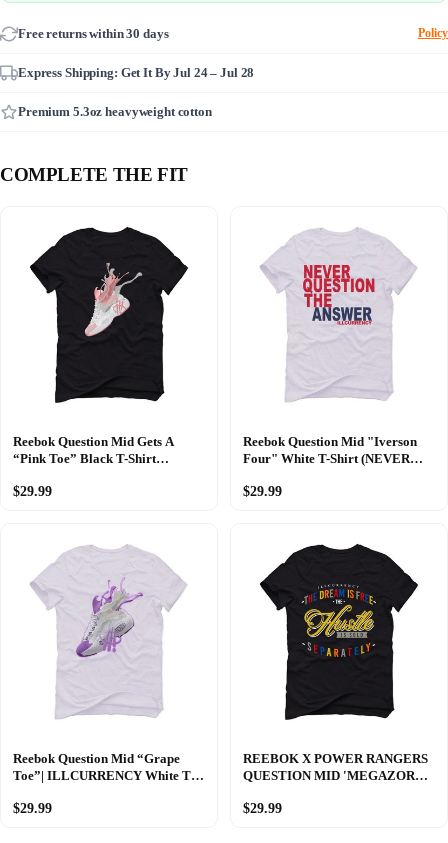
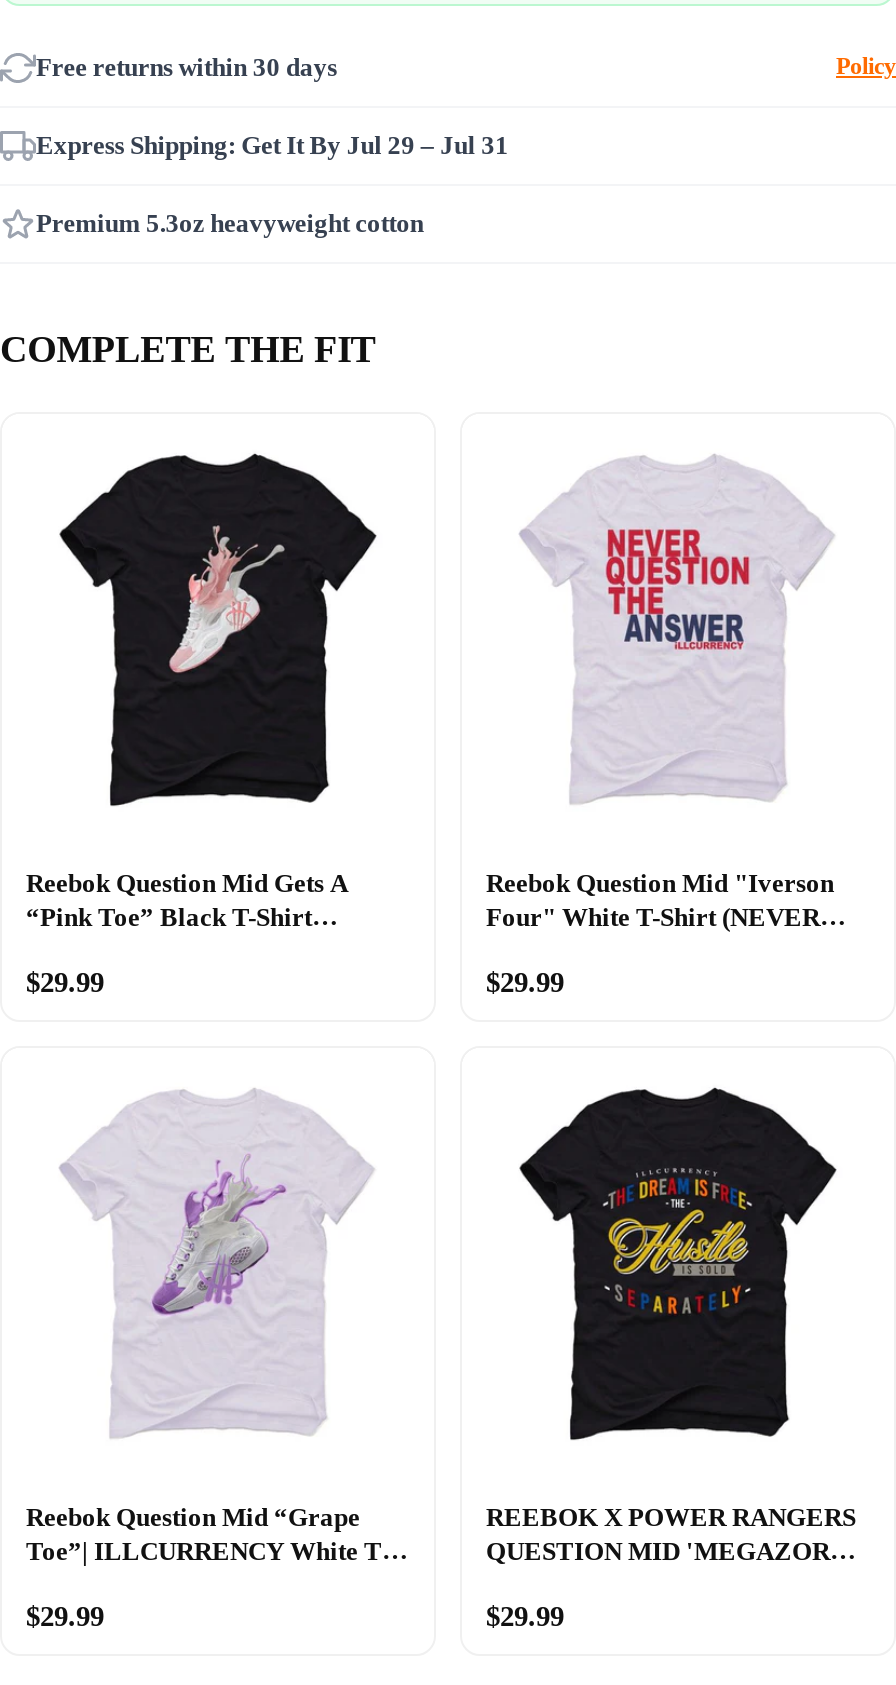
[18,65,254,80] Express Shipping: Get It By Jul 24 – Jul 28 -> [36,129,509,159] Express Shipping: Get It By Jul 29 – Jul 31

